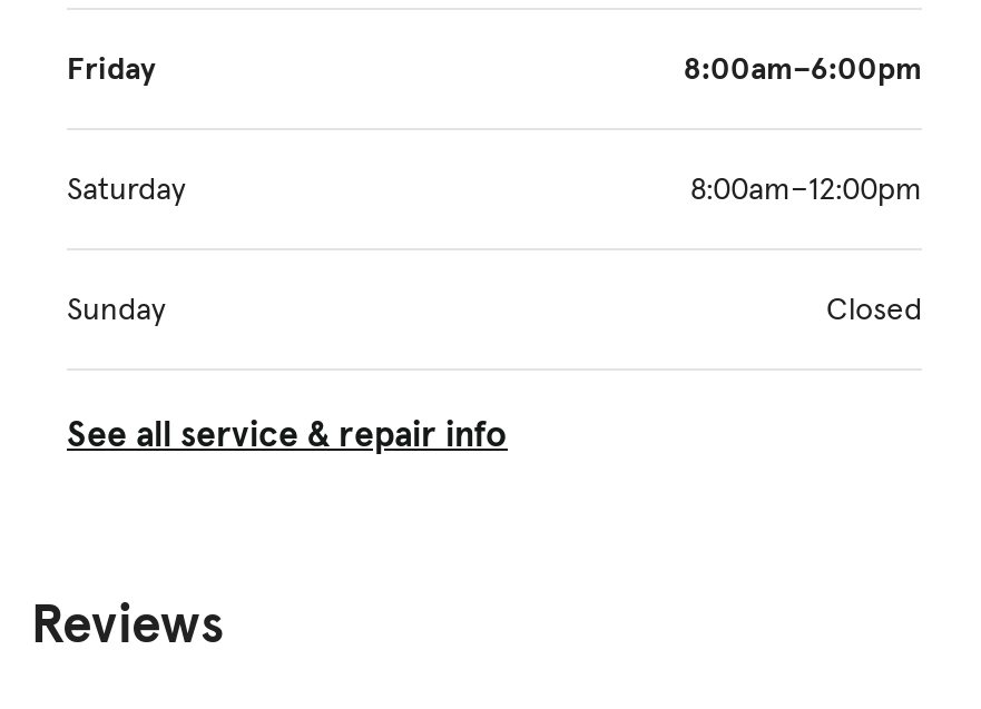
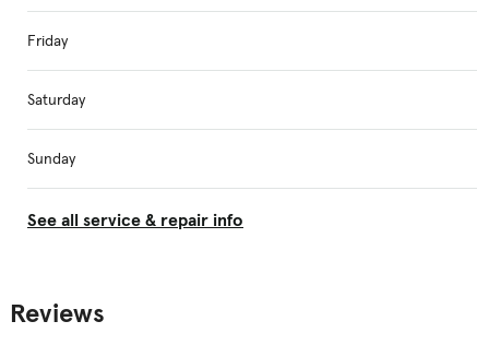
[684,48,922,88] 8:00am–6:00pm -> none
[690,168,922,208] 8:00am–12:00pm -> none
[826,288,922,329] Closed -> none

